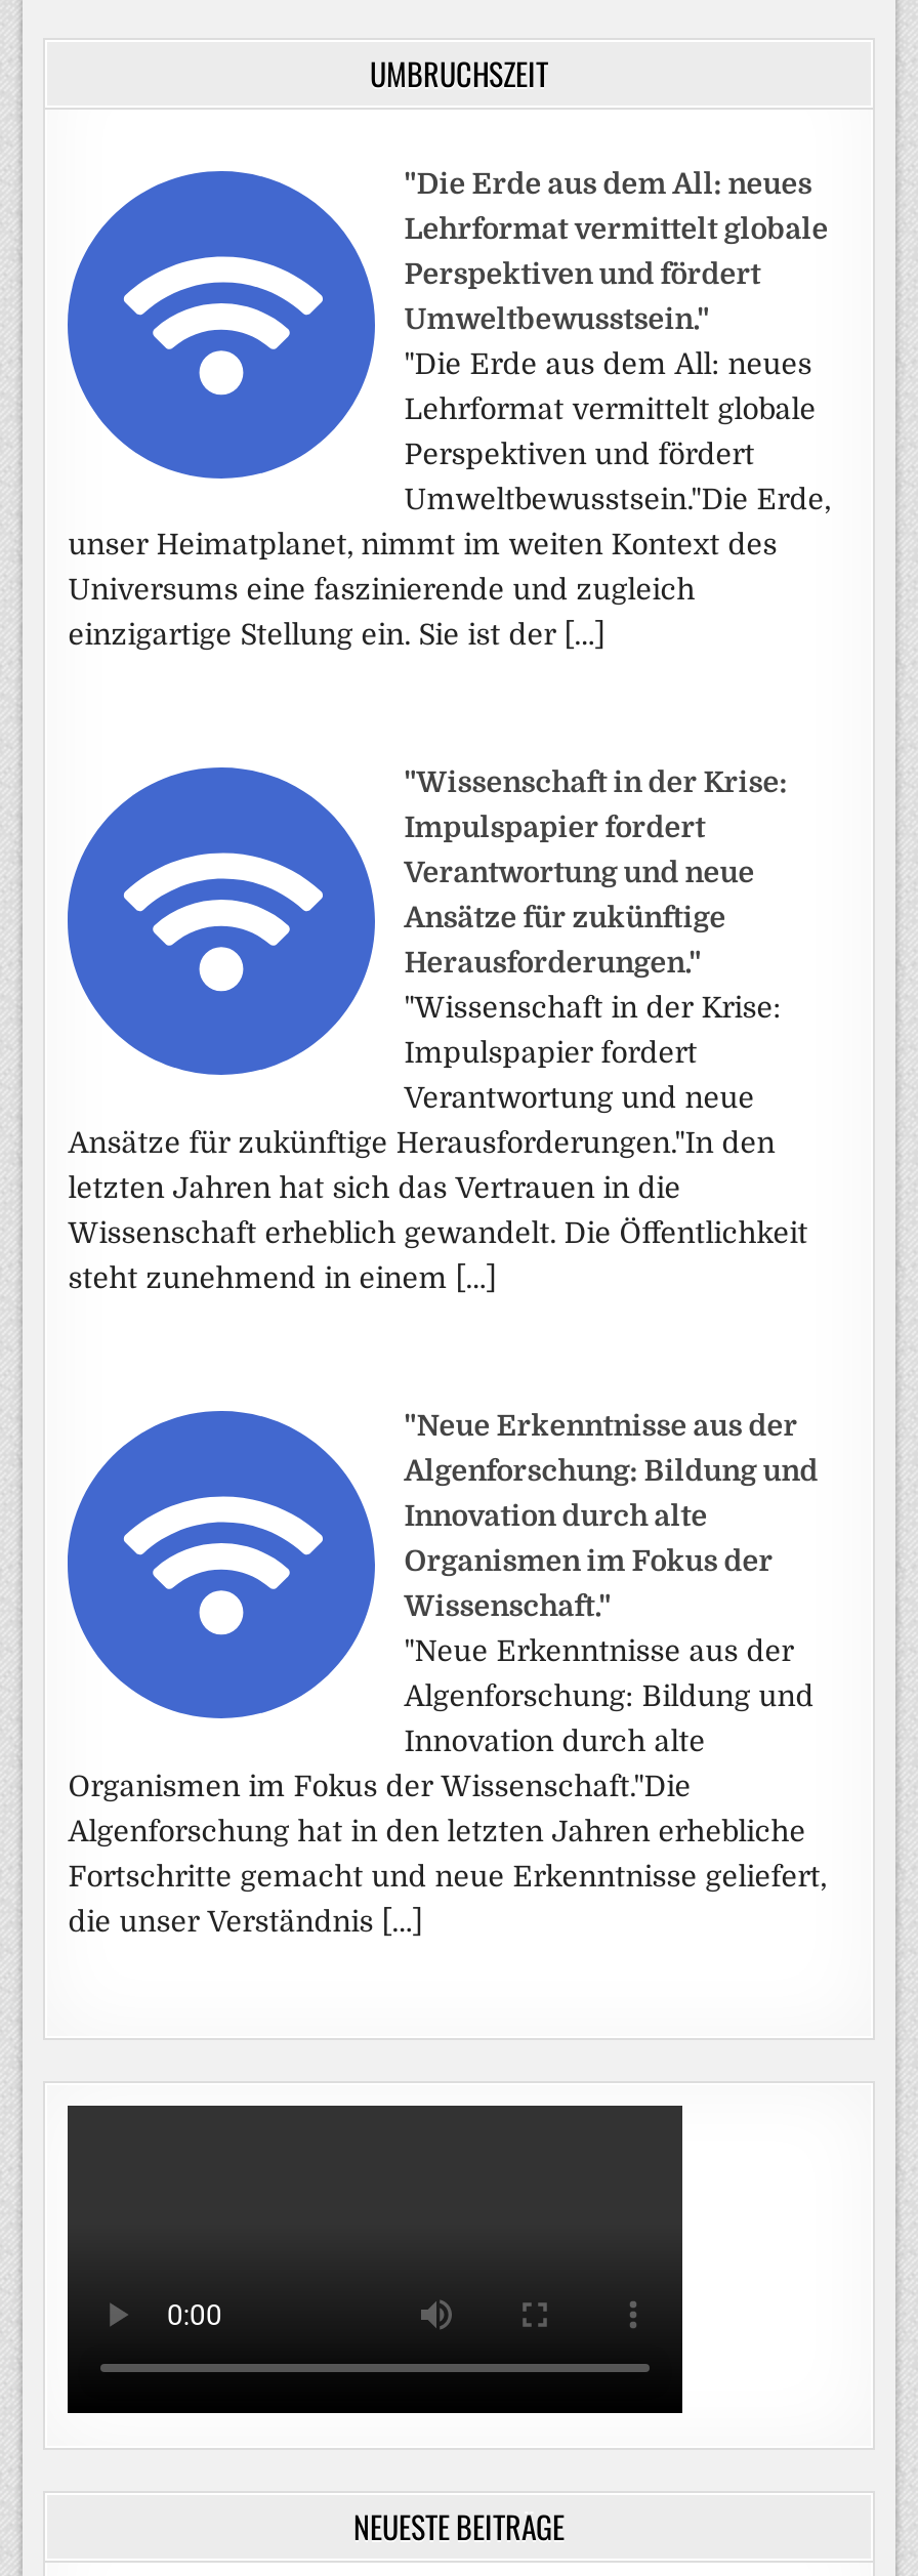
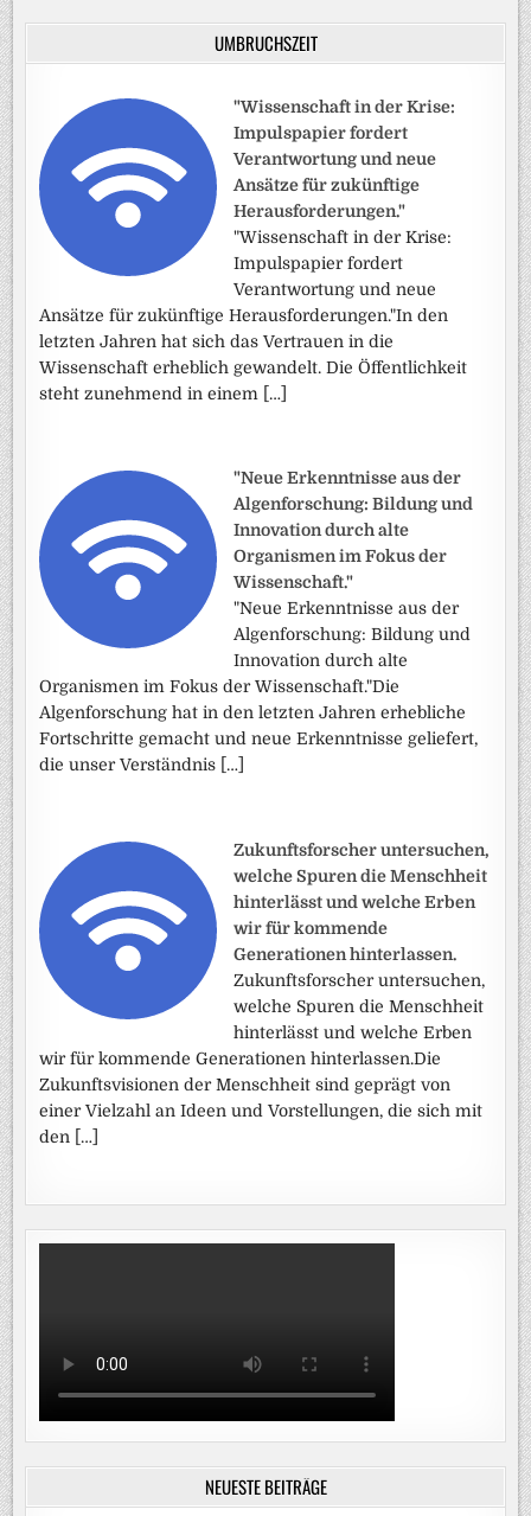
[68,167,830,651] "Die Erde aus dem All: neues | Lehrformat vermittelt globale | Perspektiven und fördert | Umweltbewusstsein." | "Die Erde aus dem All: neues | Lehrformat vermittelt globale | Perspektiven und fördert | Umweltbewusstsein."Die Erde, | unser Heimatplanet, nimmt im weiten Kontext des | Universums eine faszinierende und zugleich | einzigartige Stellung ein. Sie ist der […] -> none
moved [68,765,826,1937] -> [39,97,478,774]: "Wissenschaft in der Krise: | Impulspapier fordert | Verantwortung und neue | ... | Fortschritte gemacht und neue Erkenntnisse geliefert, | die unser Verständnis […]
none -> [39,841,490,1146] Zukunftsforscher untersuchen, | welche Spuren die Menschheit | hinterlässt und welche Erben | wir für kommende | Generationen hinterlassen. | Zukunftsforscher untersuchen, | welche Spuren die Menschheit | hinterlässt und welche Erben | wir für kommende Generationen hinterlassen.Die | Zukunftsvisionen der Menschheit sind geprägt von | einer Vielzahl an Ideen und Vorstellungen, die sich mit | den […]

